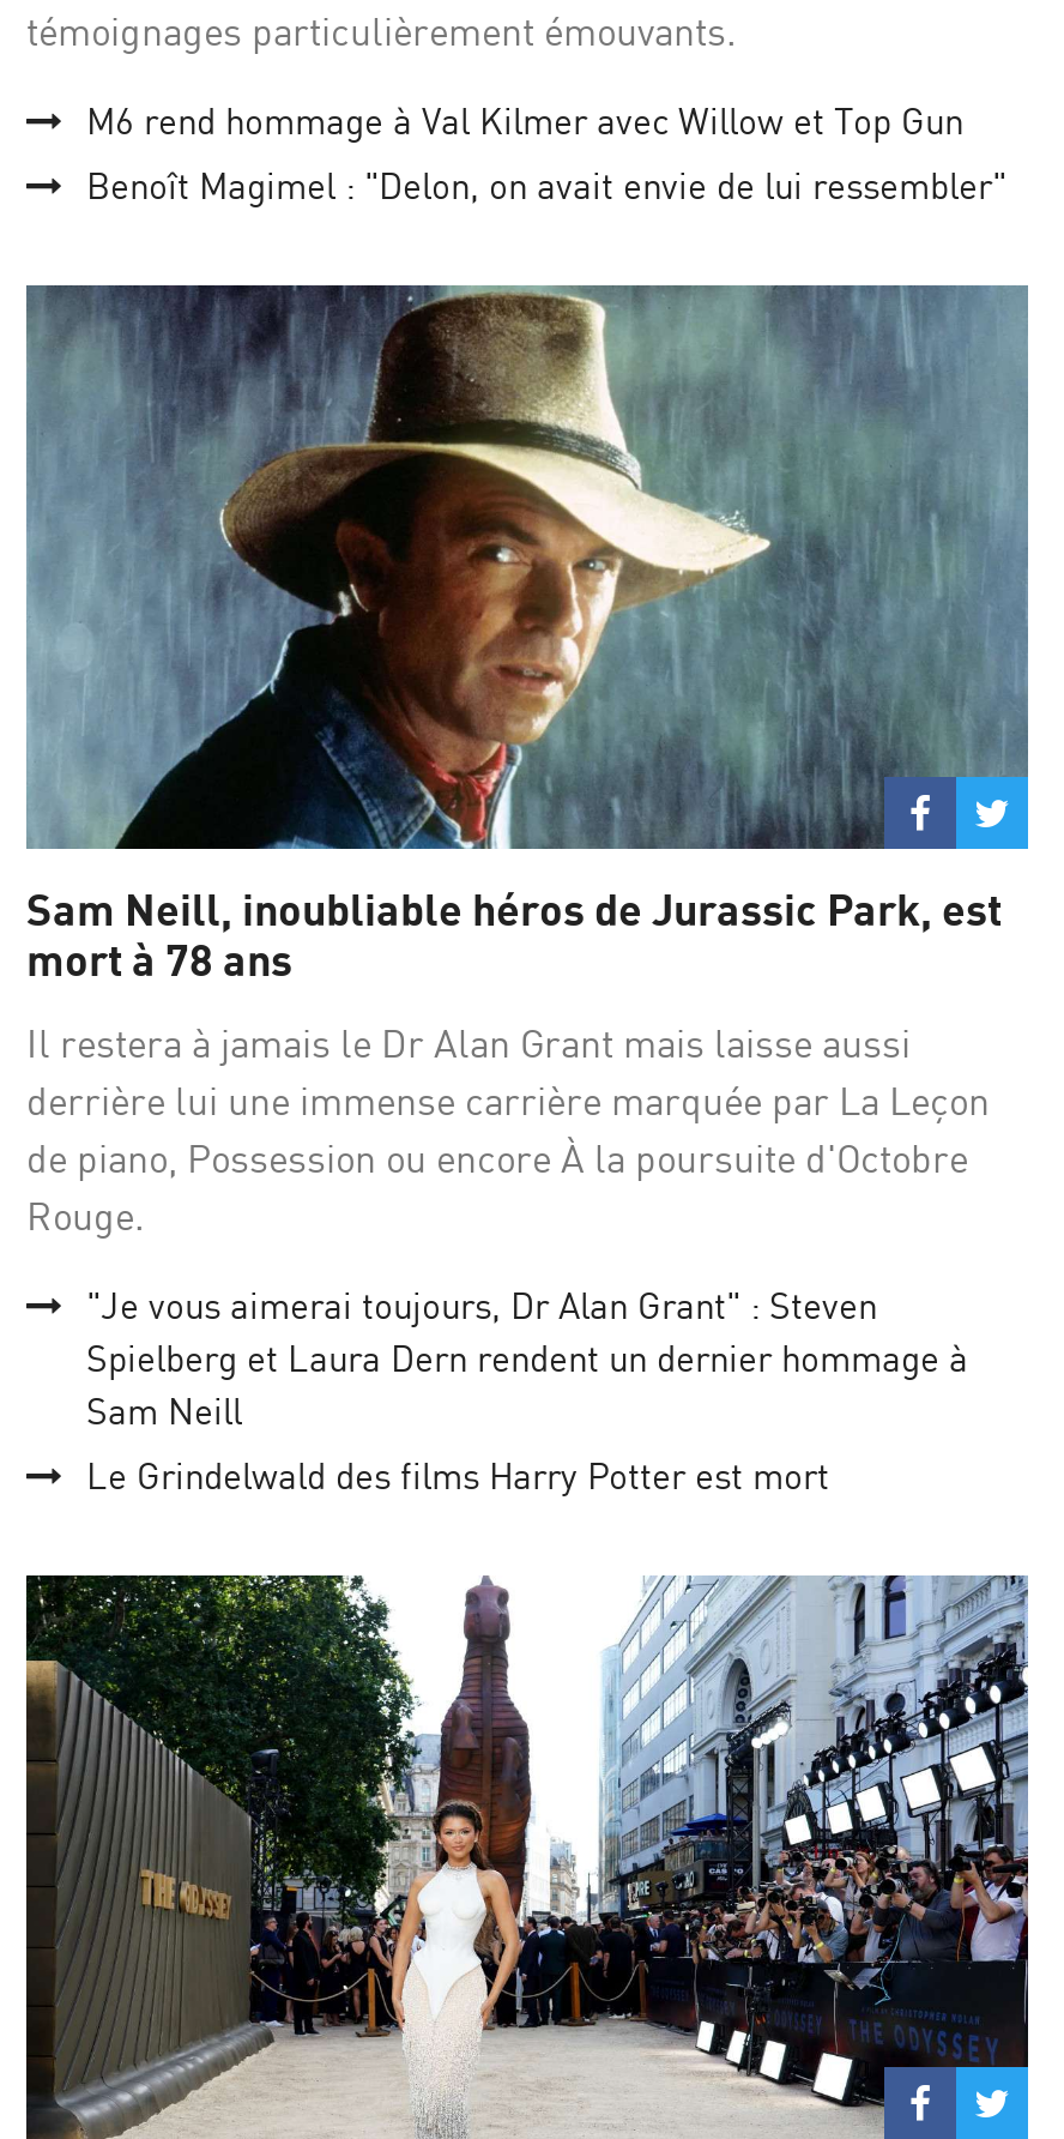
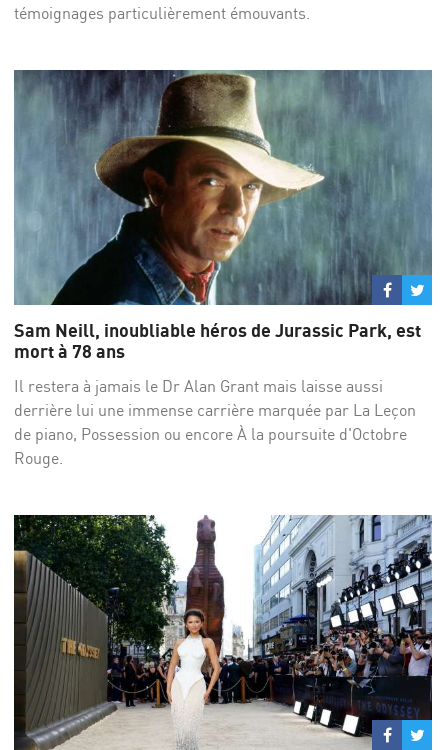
[86,98,1006,208] M6 rend hommage à Val Kilmer avec Willow et Top Gun | Benoît Magimel : "Delon, on avait envie de lui ressembler" -> none
[86,1283,968,1499] "Je vous aimerai toujours, Dr Alan Grant" : Steven | Spielberg et Laura Dern rendent un dernier hommage à | Sam Neill | Le Grindelwald des films Harry Potter est mort -> none

